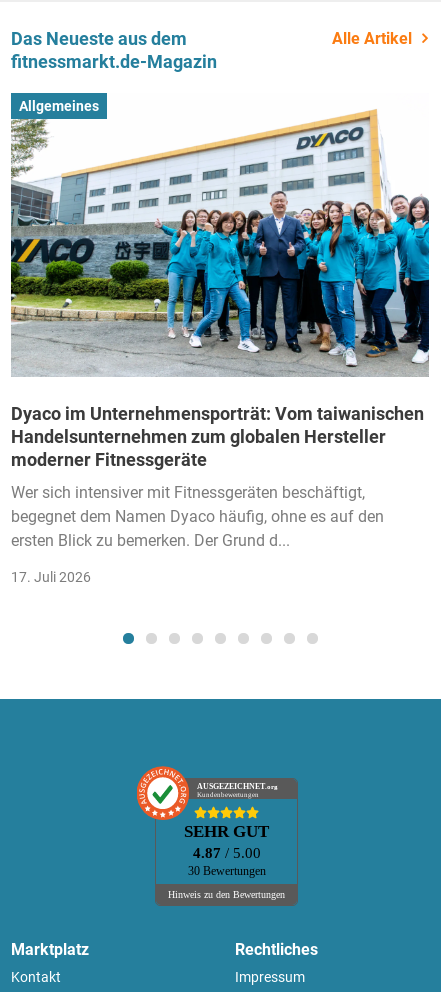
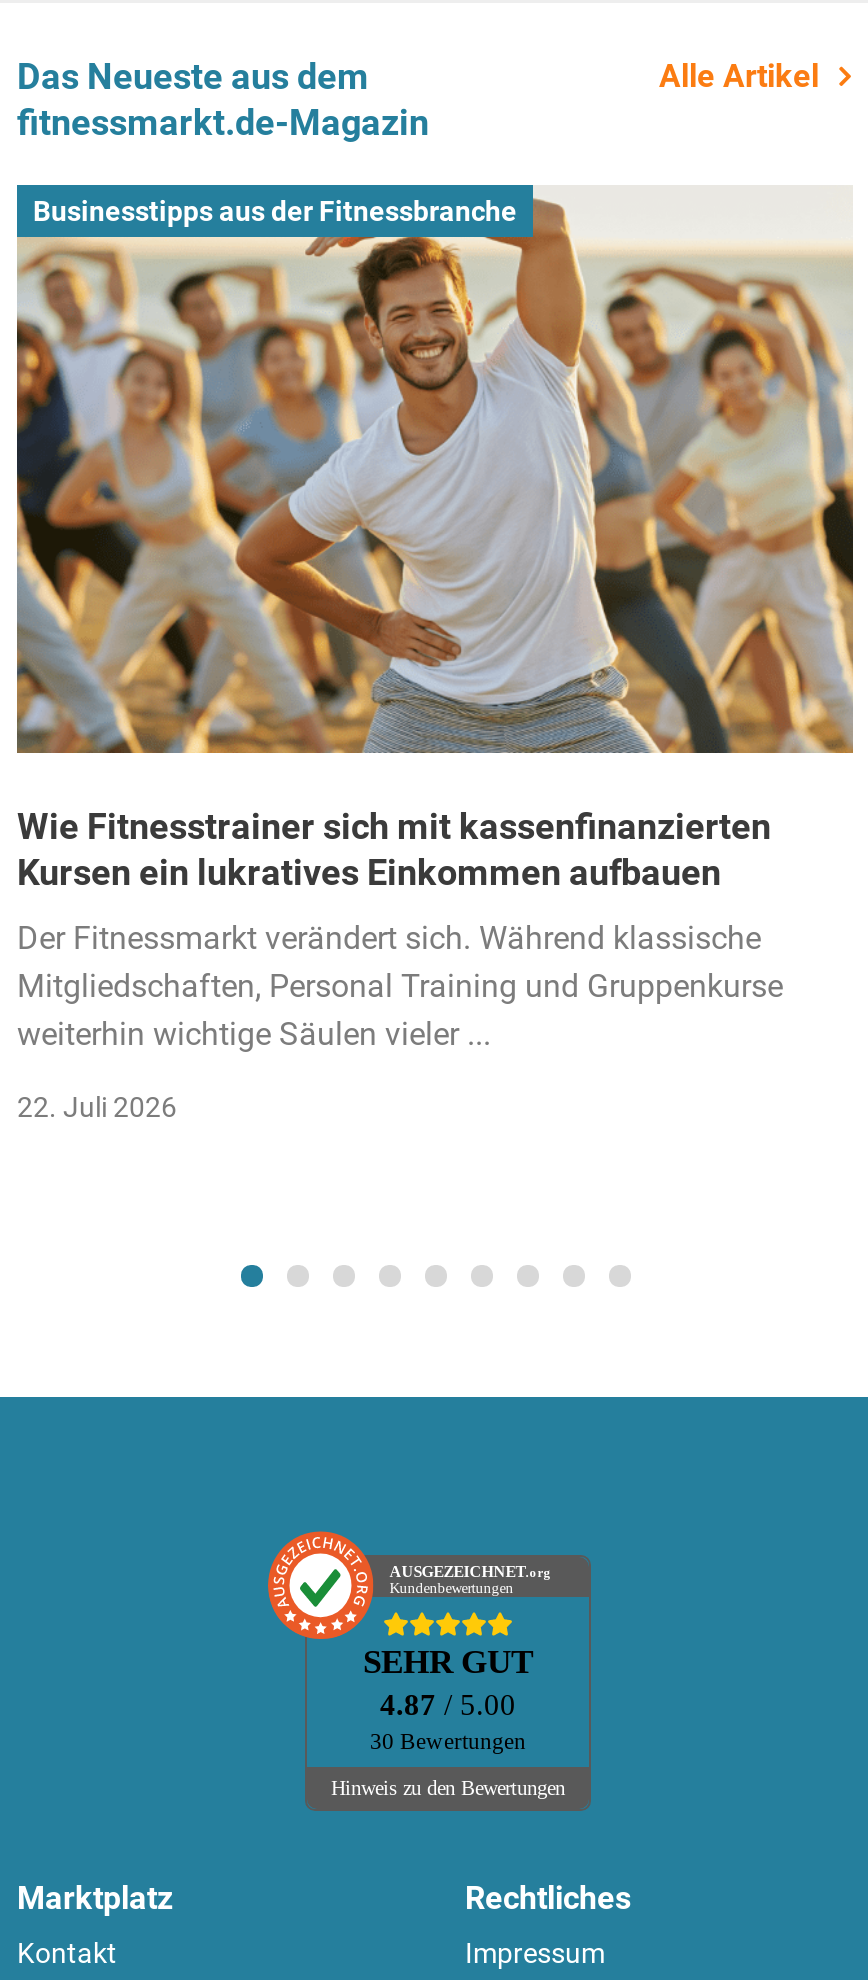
[10,97,430,377] [image] | Allgemeines -> [15,187,855,755] [image] | Businesstipps aus der Fitnessbranche
[11,403,424,470] Dyaco im Unternehmensporträt: Vom taiwanischen | Handelsunternehmen zum globalen Hersteller | moderner Fitnessgeräte -> [17,805,771,893] Wie Fitnesstrainer sich mit kassenfinanzierten | Kursen ein lukratives Einkommen aufbauen
[11,483,384,550] Wer sich intensiver mit Fitnessgeräten beschäftigt, | begegnet dem Namen Dyaco häufig, ohne es auf den | ersten Blick zu bemerken. Der Grund d... -> [17,919,783,1053] Der Fitnessmarkt verändert sich. Während klassische | Mitgliedschaften, Personal Training und Gruppenkurse | weiterhin wichtige Säulen vieler ...
[11,569,91,585] 17. Juli 2026 -> [17,1091,177,1123] 22. Juli 2026

